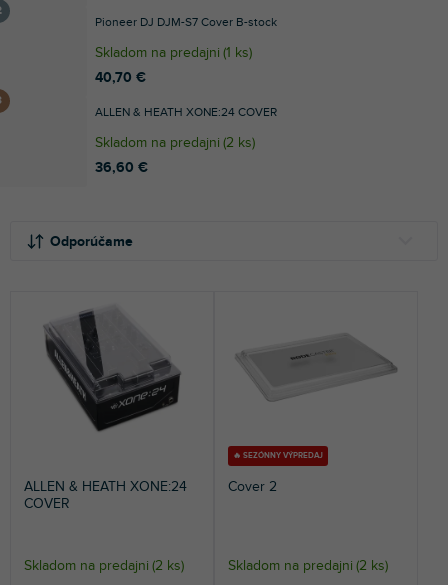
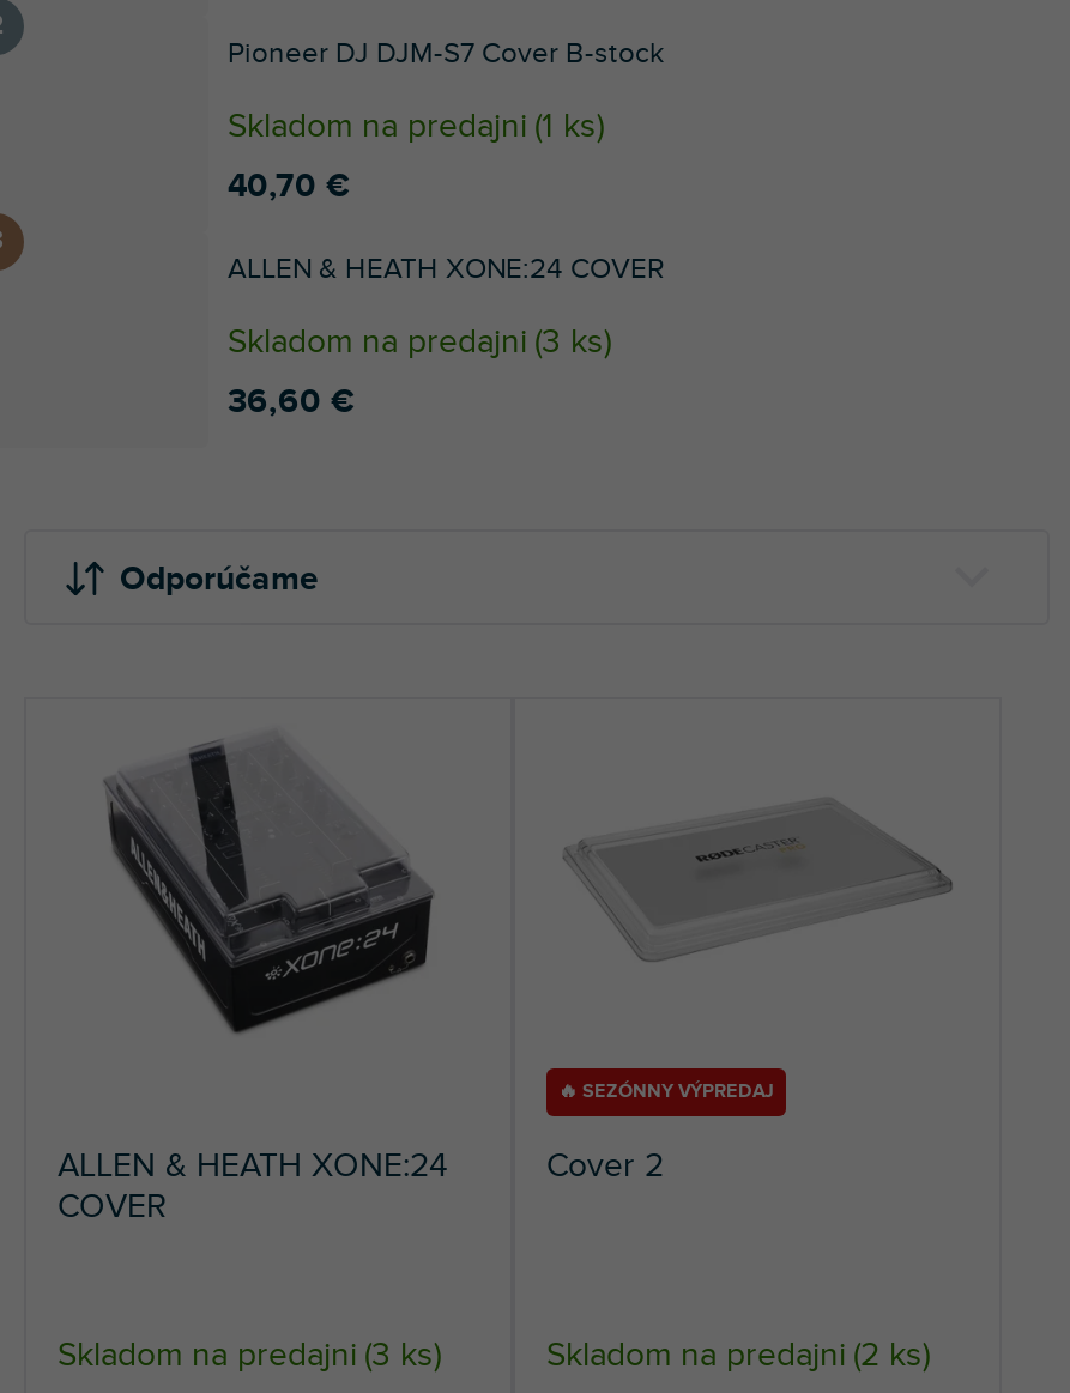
[95,134,255,151] Skladom na predajni (2 ks) -> [228,321,611,361] Skladom na predajni (3 ks)
[24,557,184,574] Skladom na predajni (2 ks) -> [58,1335,441,1375] Skladom na predajni (3 ks)

